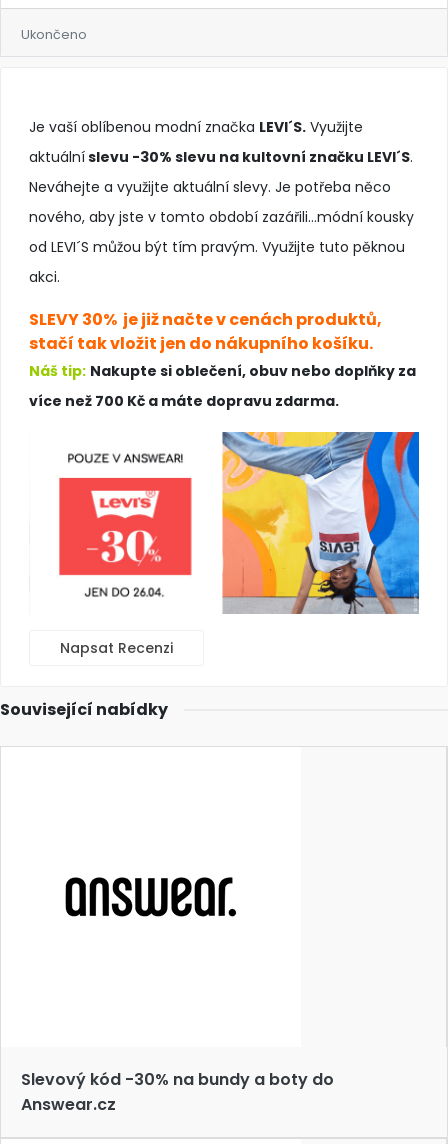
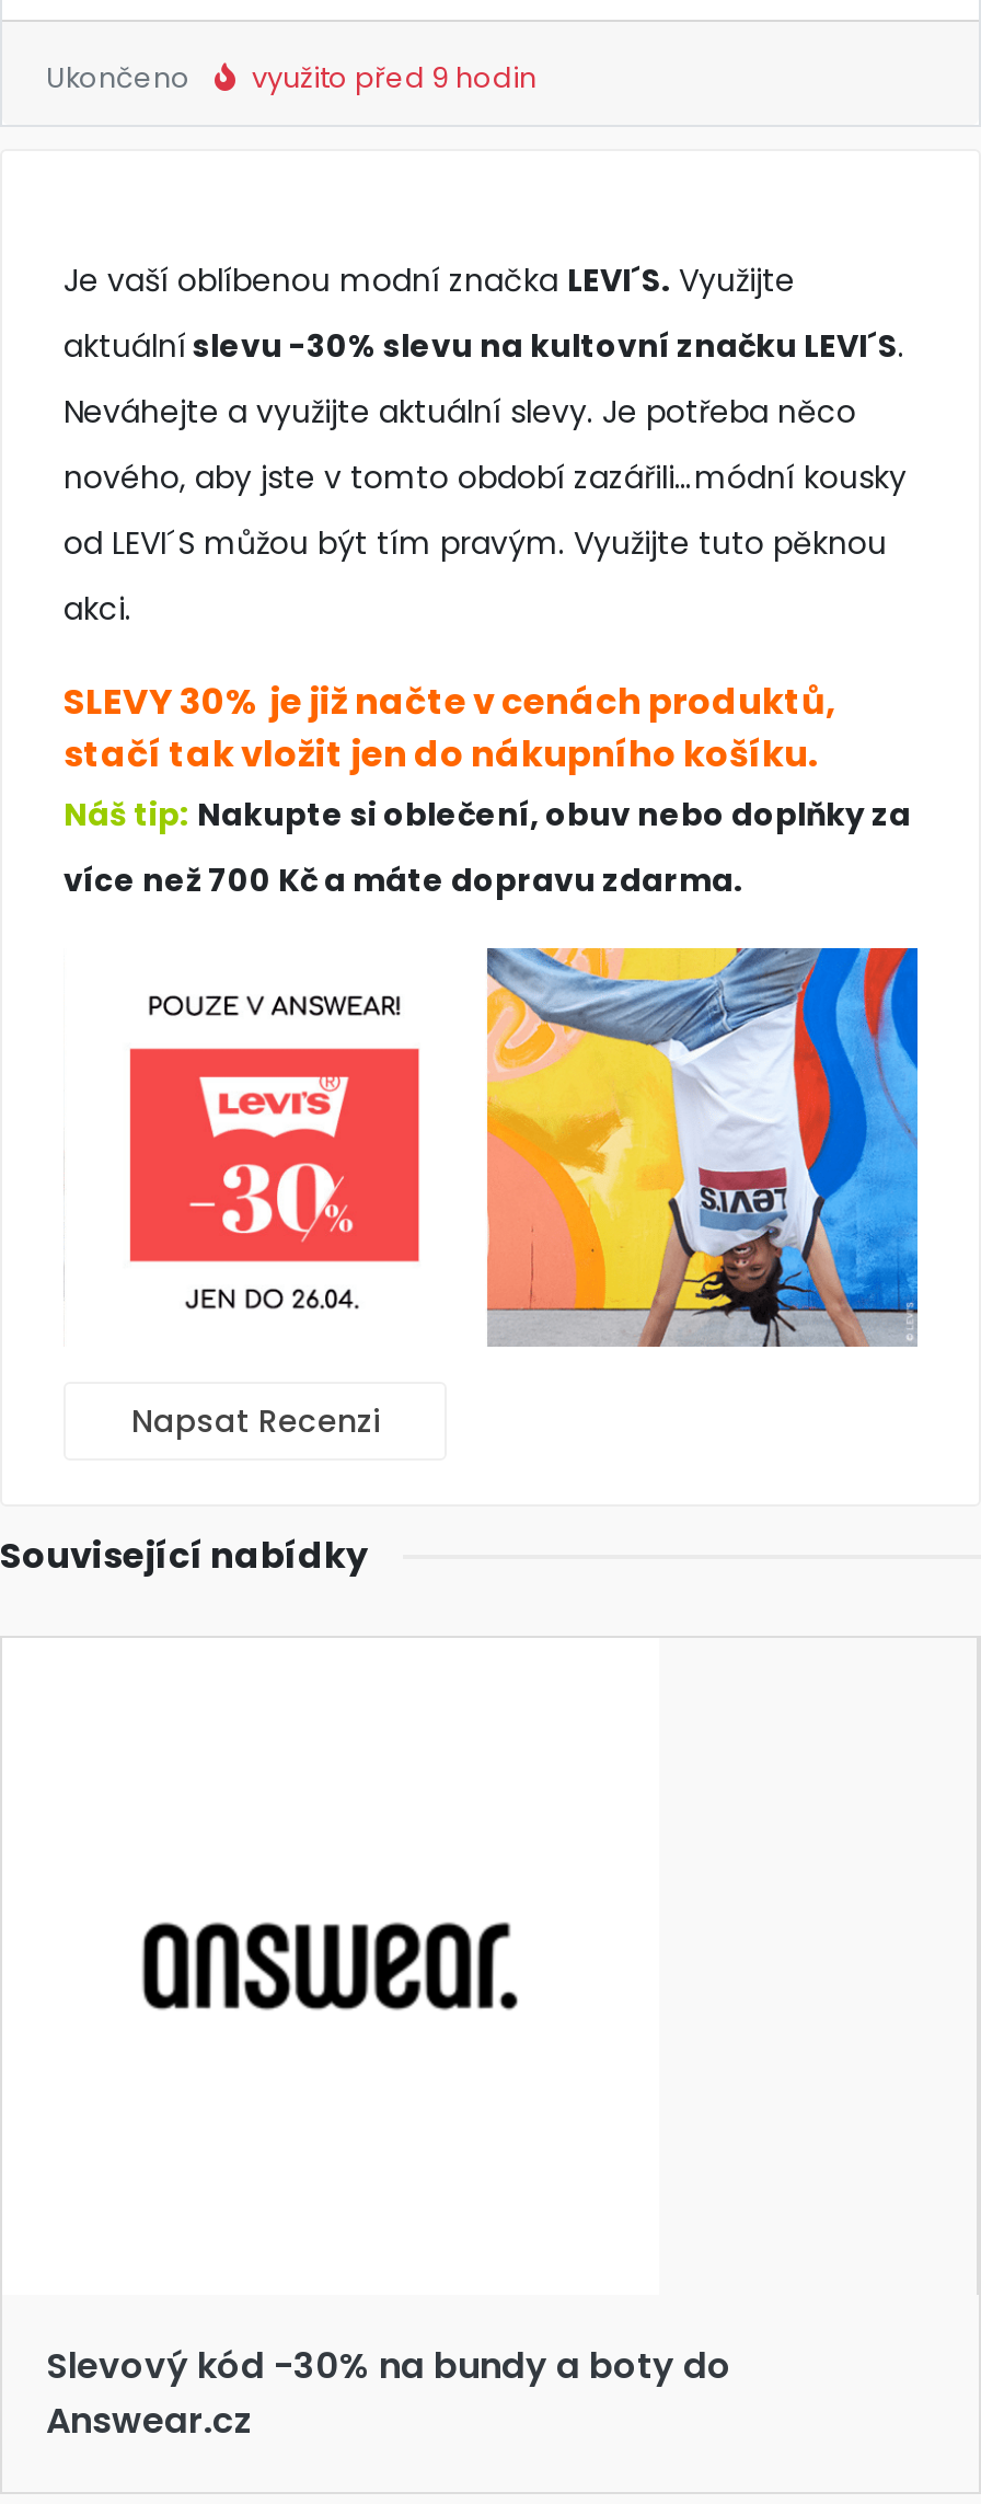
none -> [245,60,536,97] využito před 9 hodin

